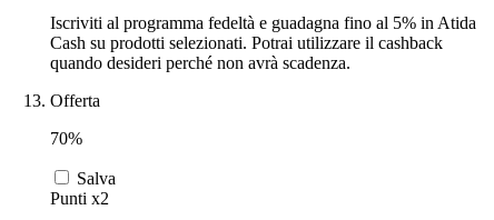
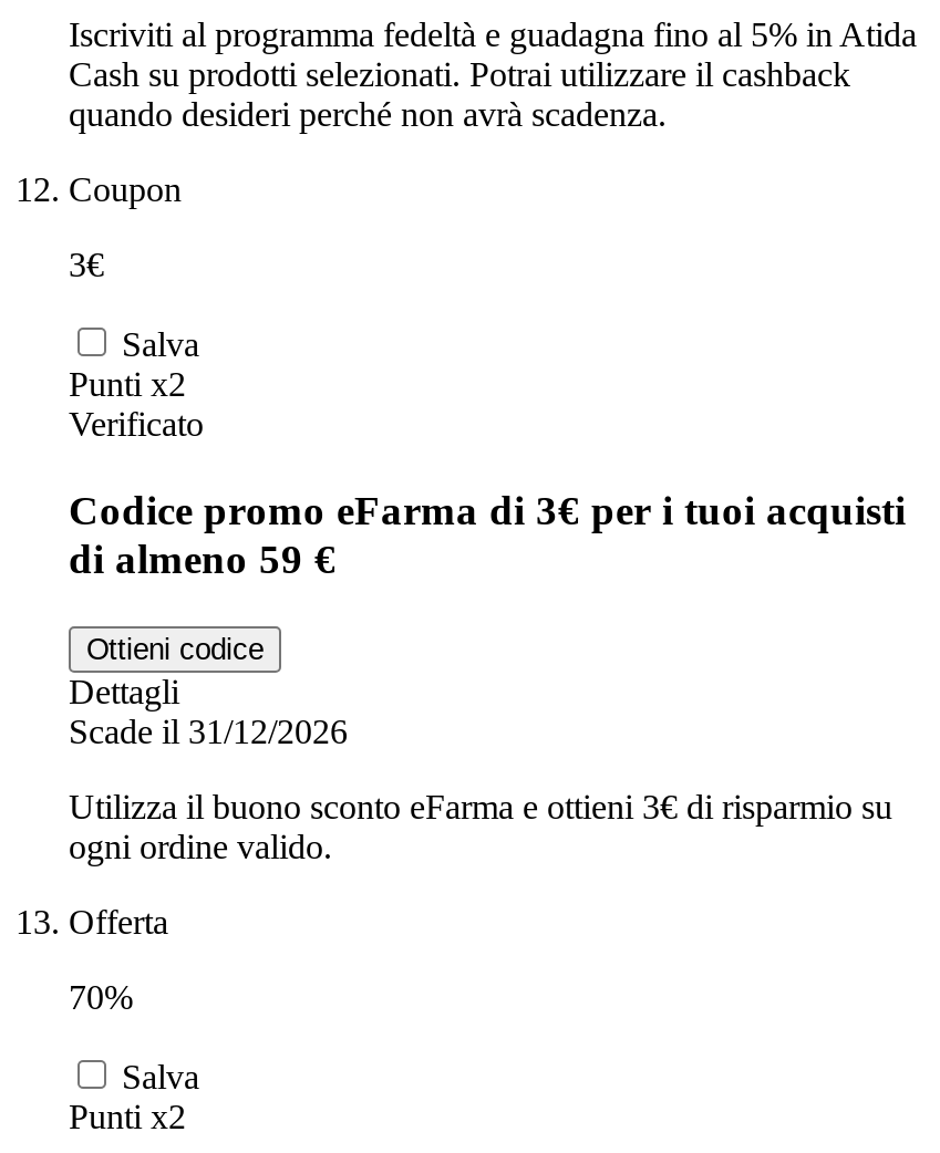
none -> [69,171,906,865] Coupon | 3€ | Salva | Punti x2 | Verificato | Codice promo eFarma di 3€ per i tuoi acquisti | di almeno 59 € | Ottieni codice | Dettagli | Scade il 31/12/2026 | Utilizza il buono sconto eFarma e ottieni 3€ di risparmio su | ogni ordine valido.

